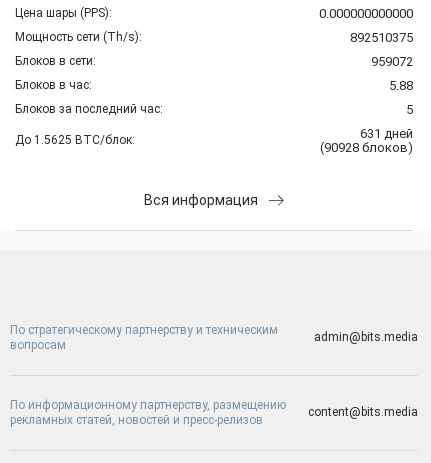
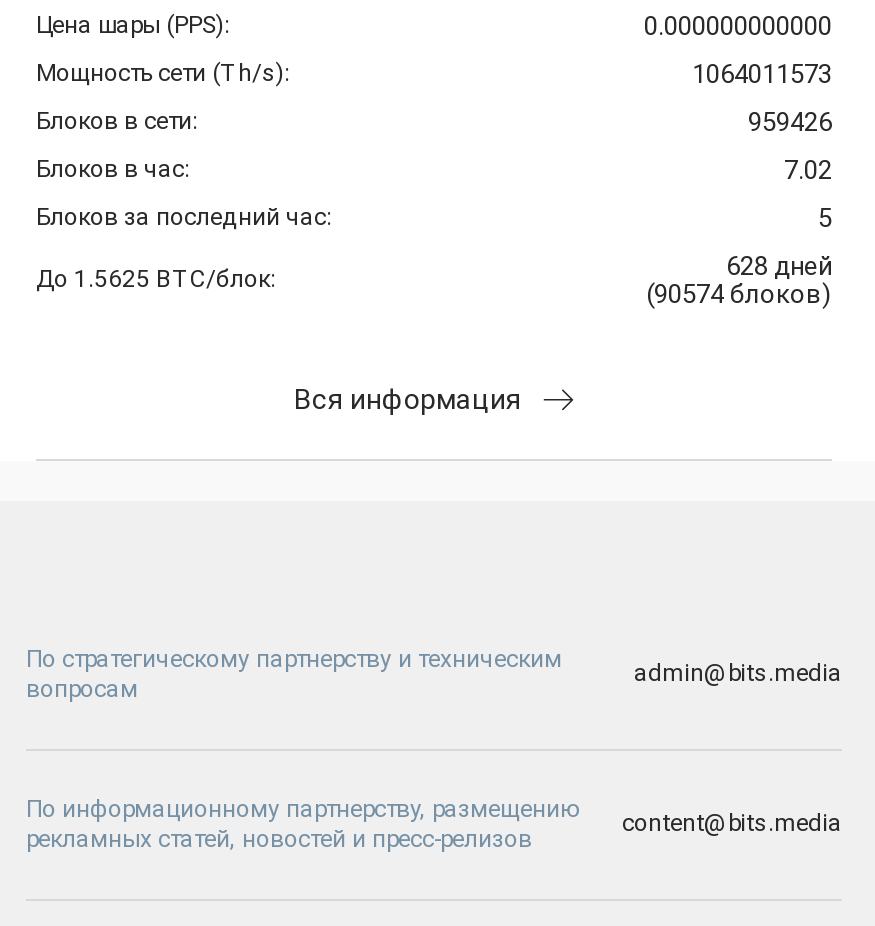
[350,30,413,45] 892510375 -> [692,60,832,90] 1064011573
[371,54,413,69] 959072 -> [748,108,832,138] 959426
[389,78,413,93] 5.88 -> [784,156,832,186] 7.02
[360,126,413,141] 631 дней -> [726,252,832,282] 628 дней
[320,140,413,155] (90928 блоков) -> [646,280,832,310] (90574 блоков)

